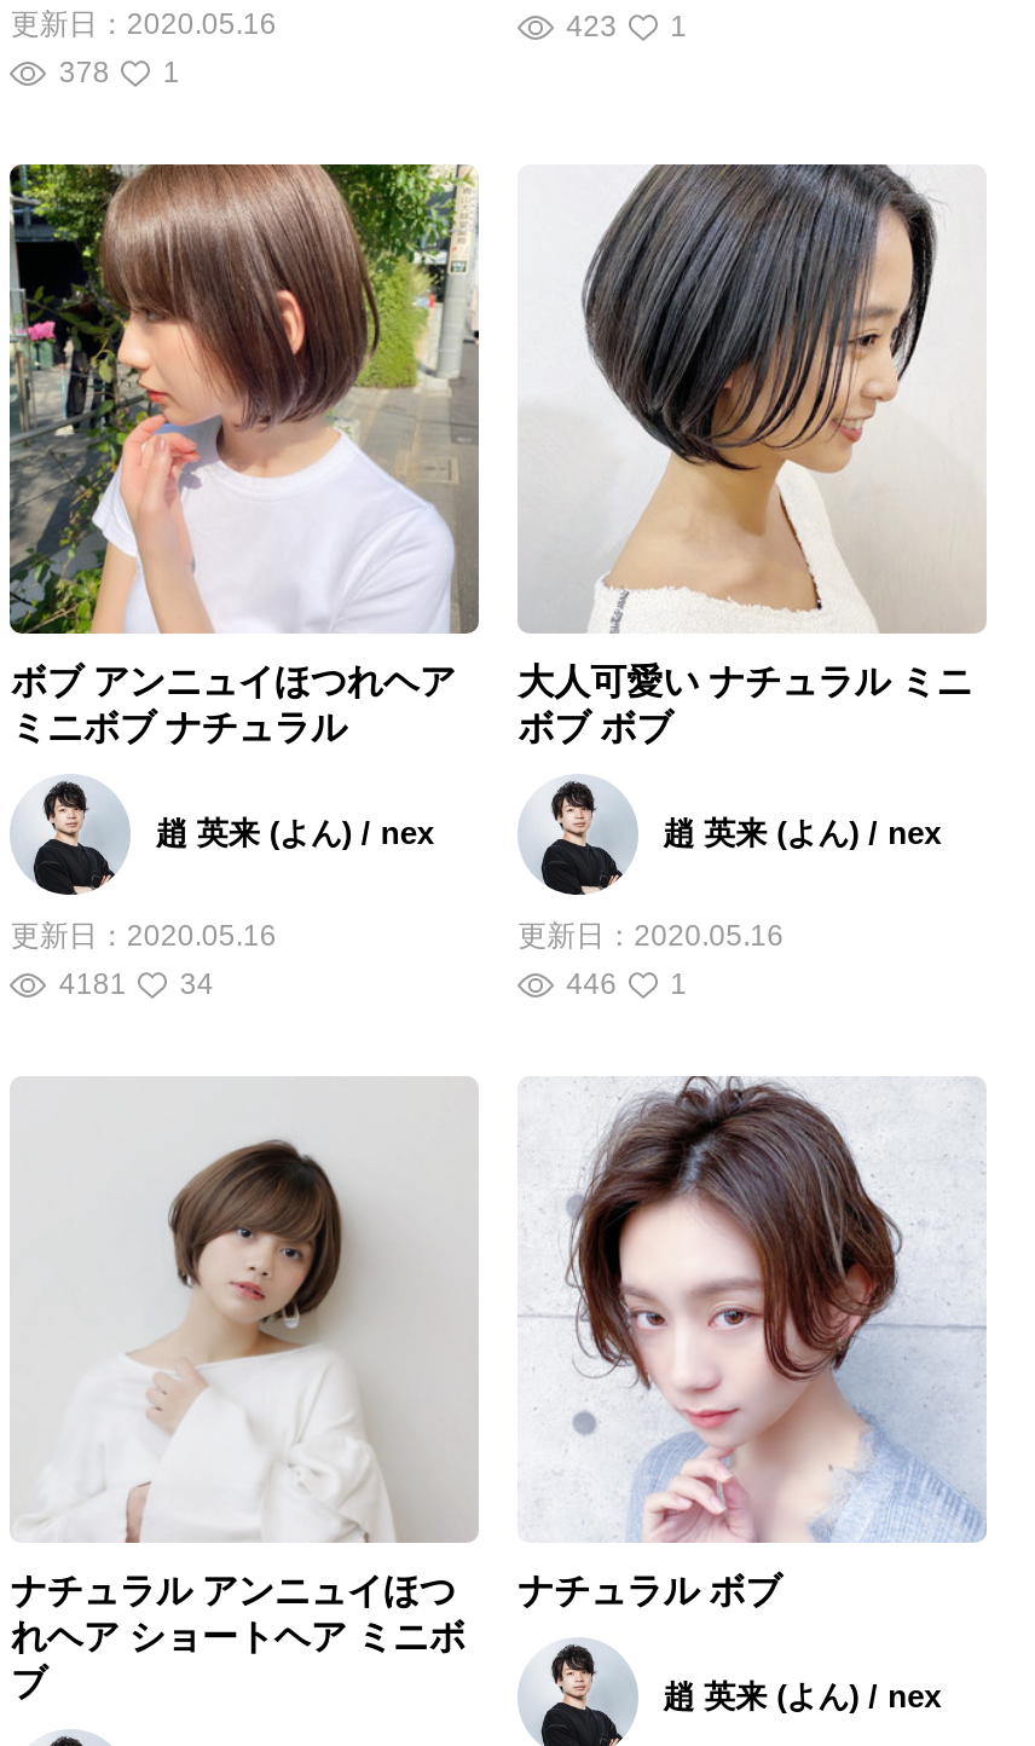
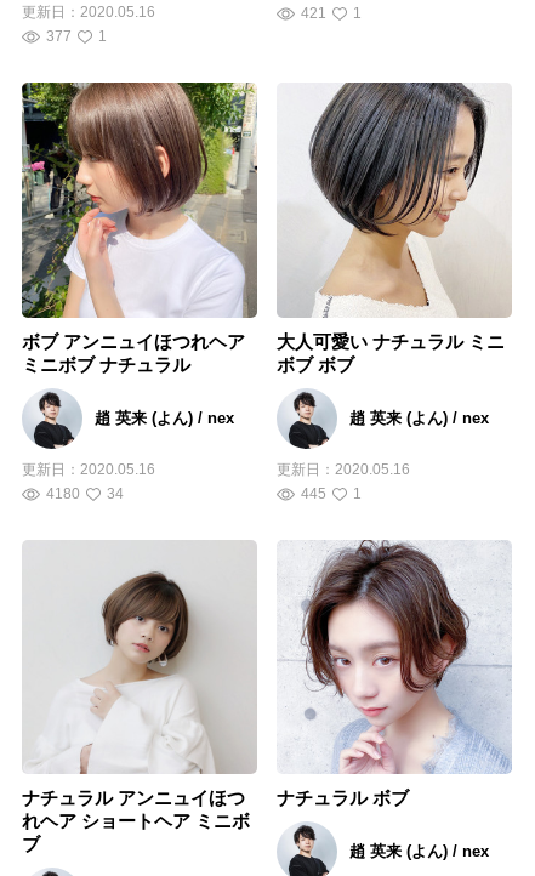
[566,10,687,44] 423 1 -> [301,5,362,22] 421 1
[59,56,180,90] 378 1 -> [47,28,107,45] 377 1
[59,967,214,1001] 4181 34 -> [47,485,124,502] 4180 34
[566,967,687,1001] 446 1 -> [301,485,362,502] 445 1

